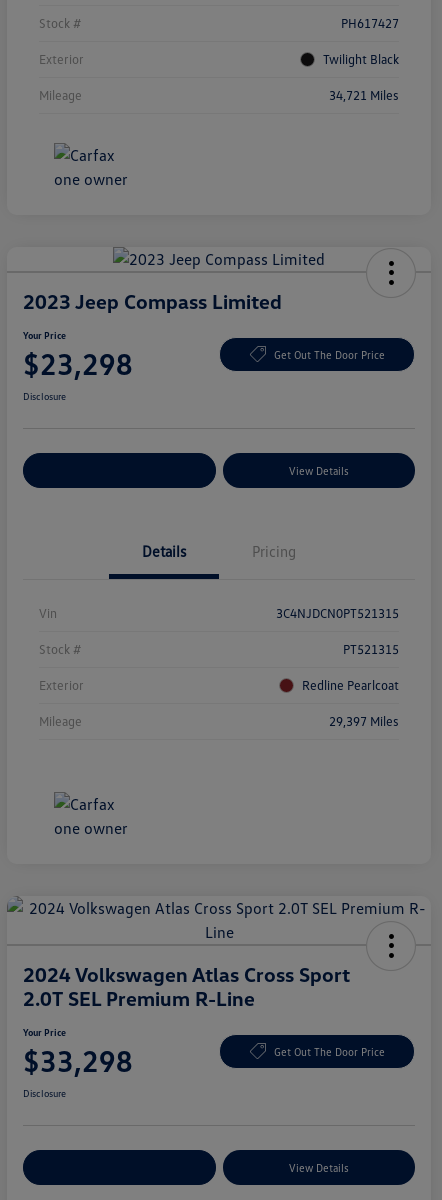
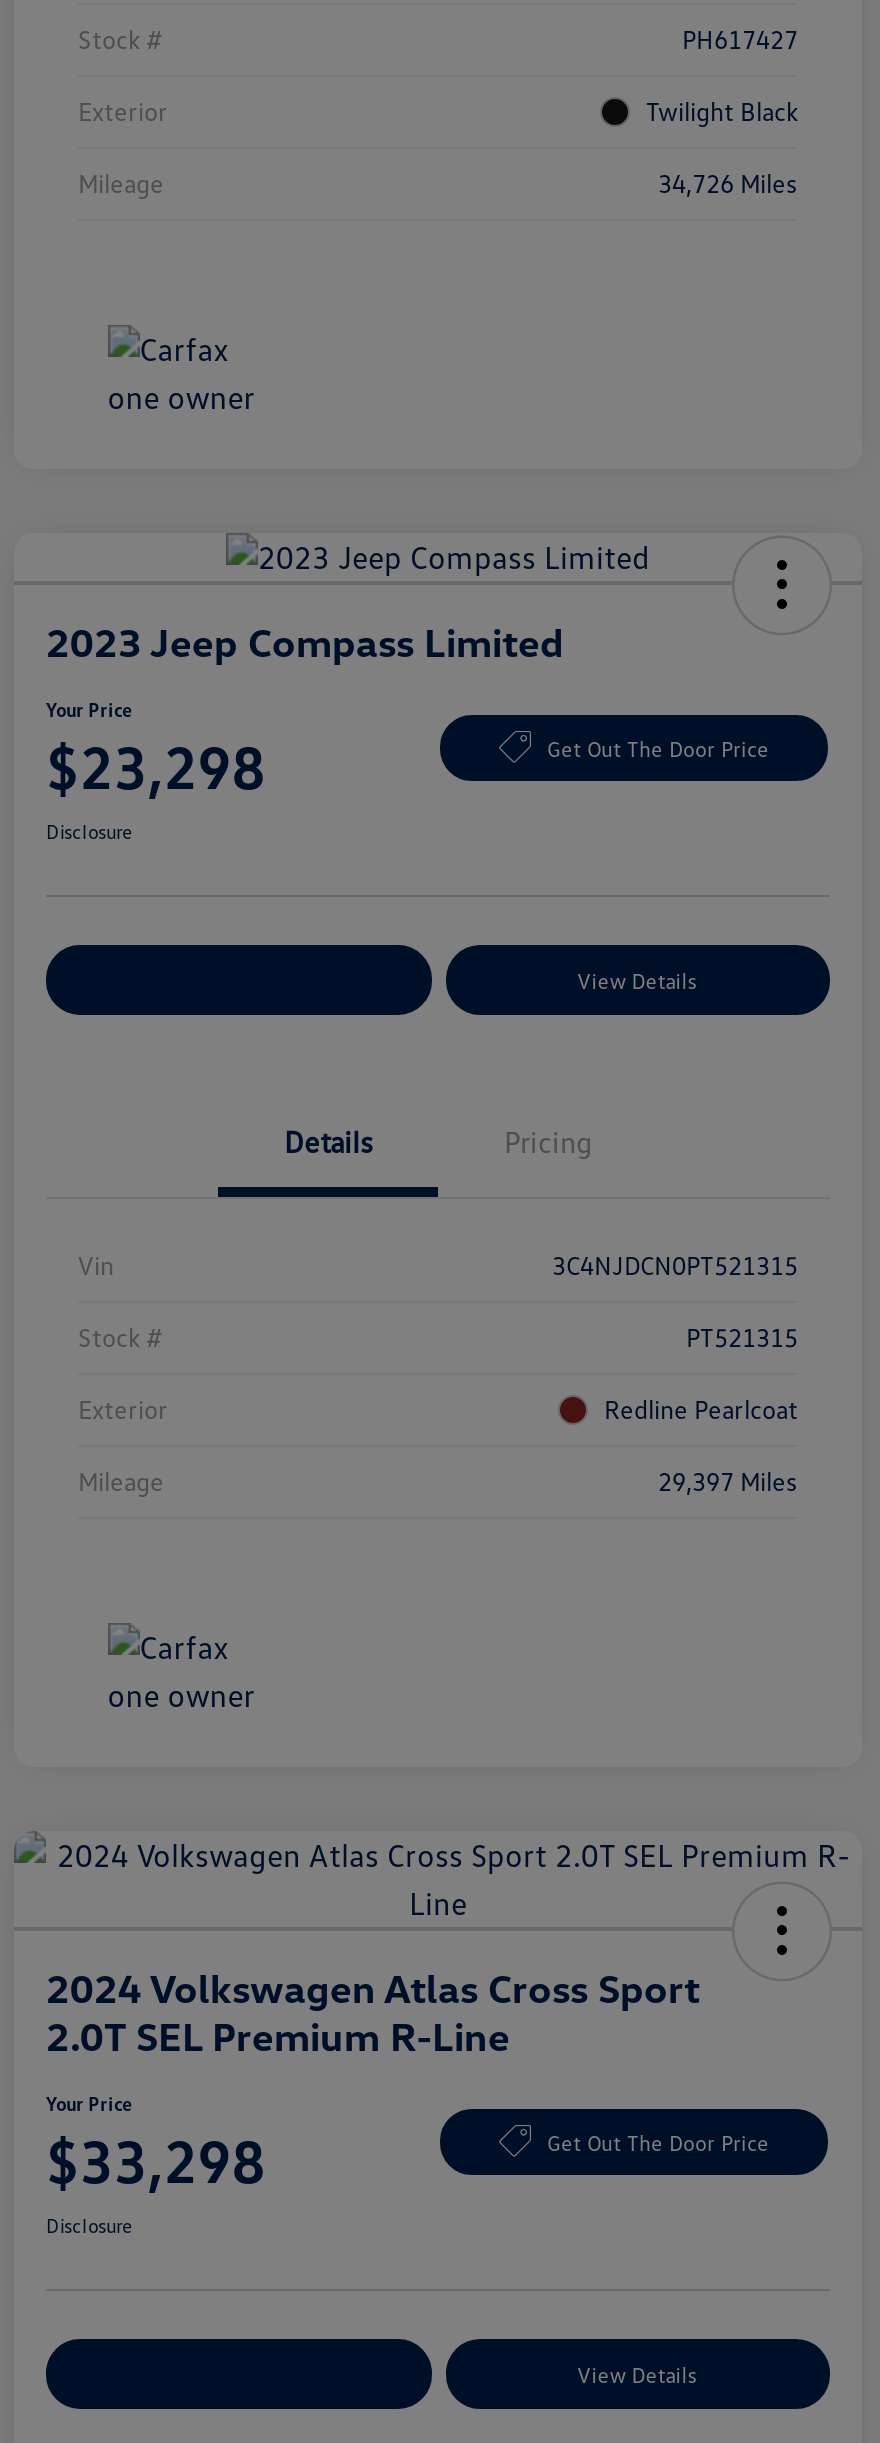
[329,87,399,103] 34,721 Miles -> [658,167,798,199] 34,726 Miles

